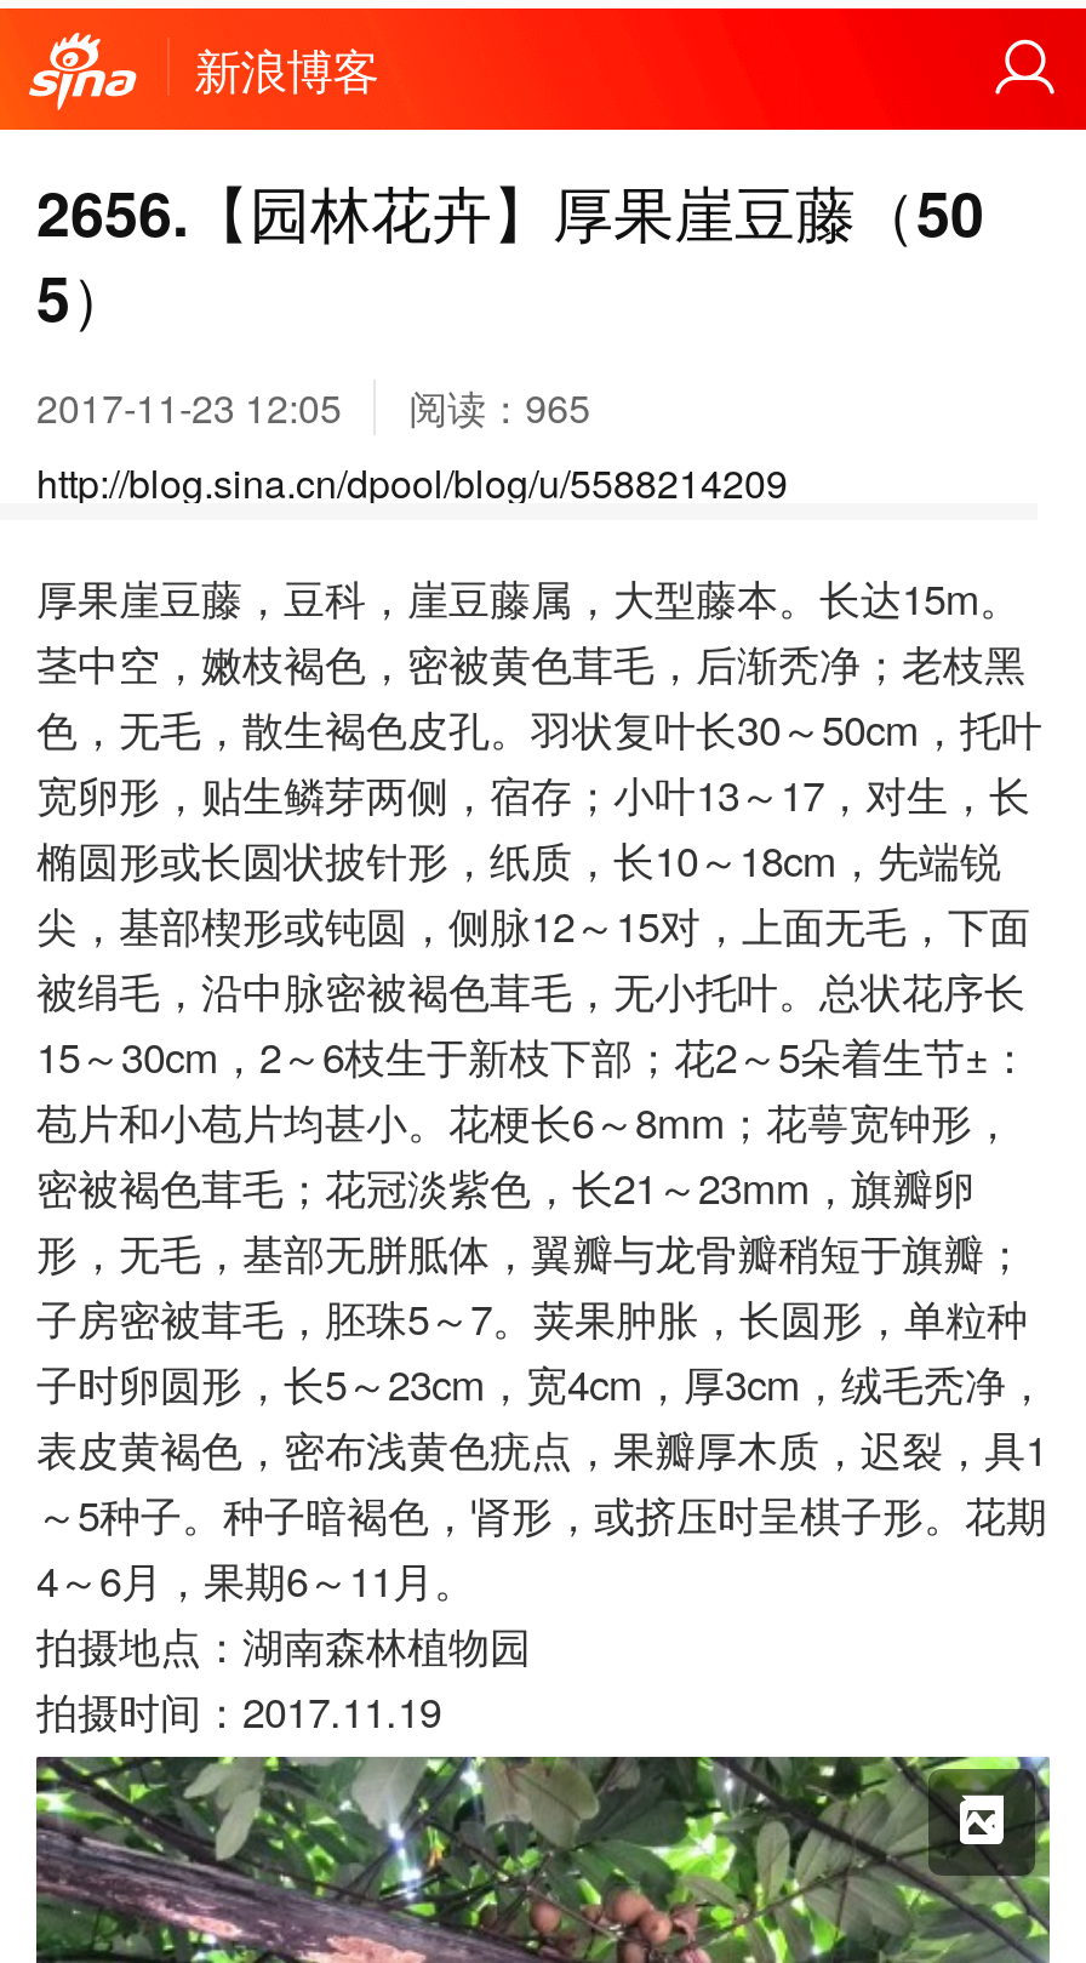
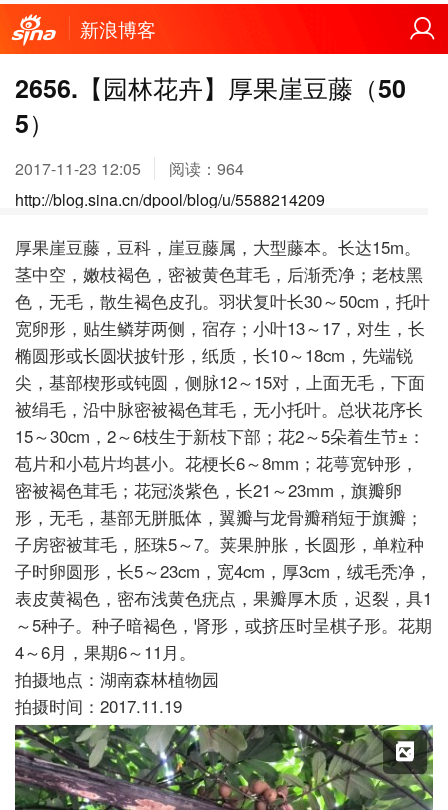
[36,380,591,435] 2017-11-23 12:05 阅读：965 -> [15,157,244,180] 2017-11-23 12:05 阅读：964

